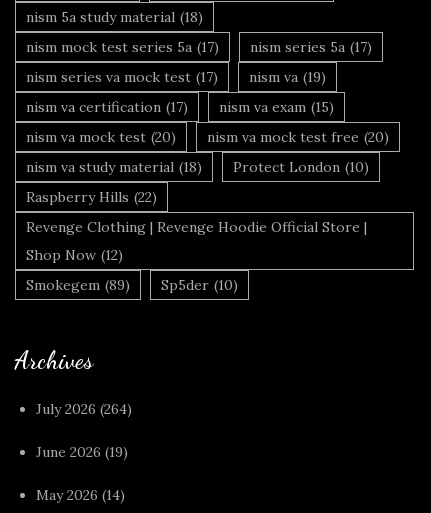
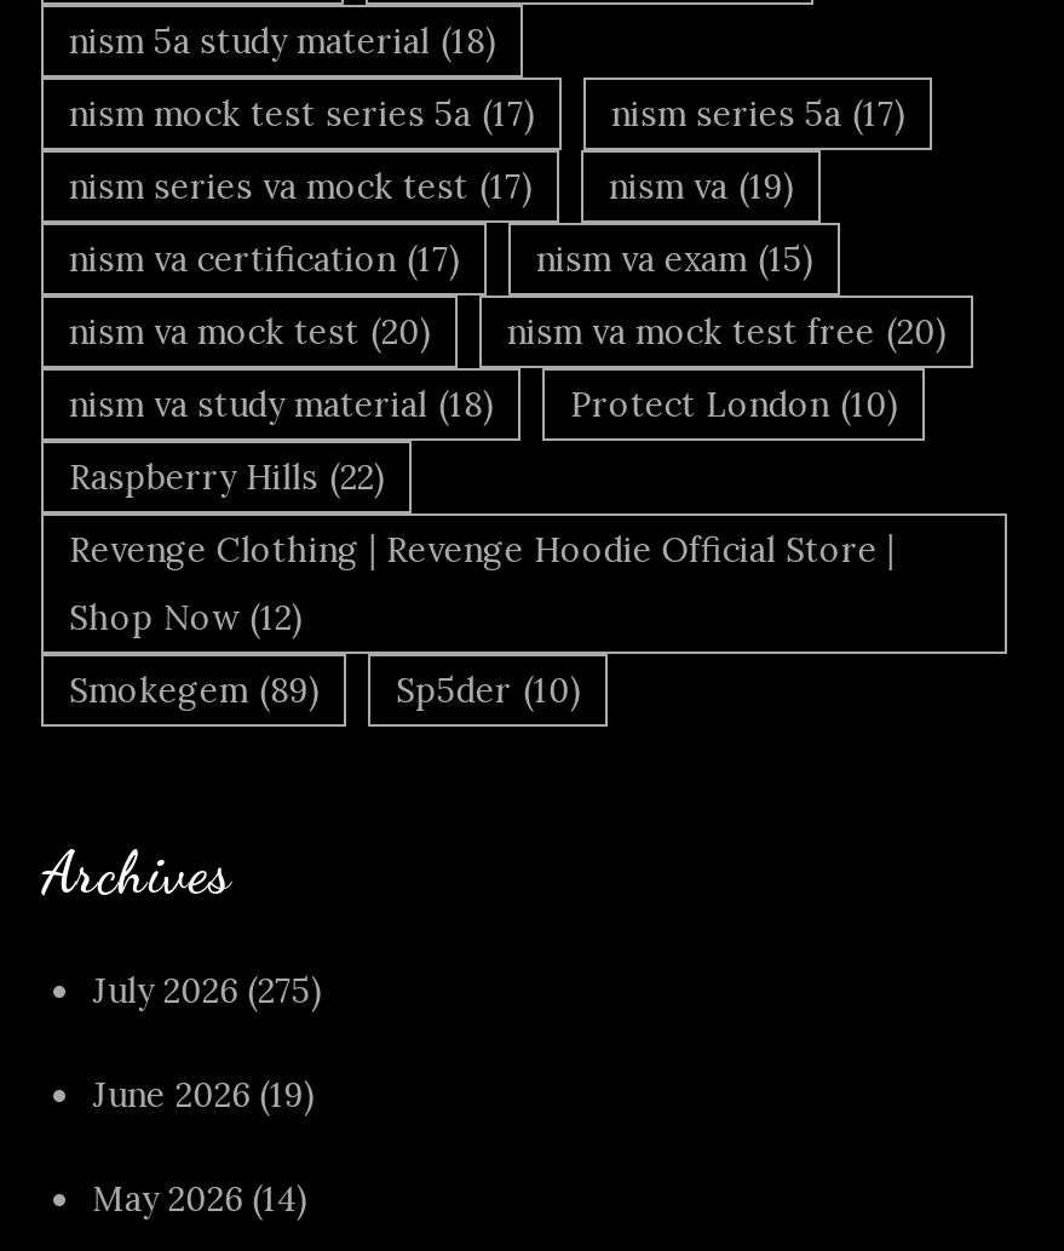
[36,400,132,418] July 2026 (264) -> [93,968,323,1011] July 2026 (275)

